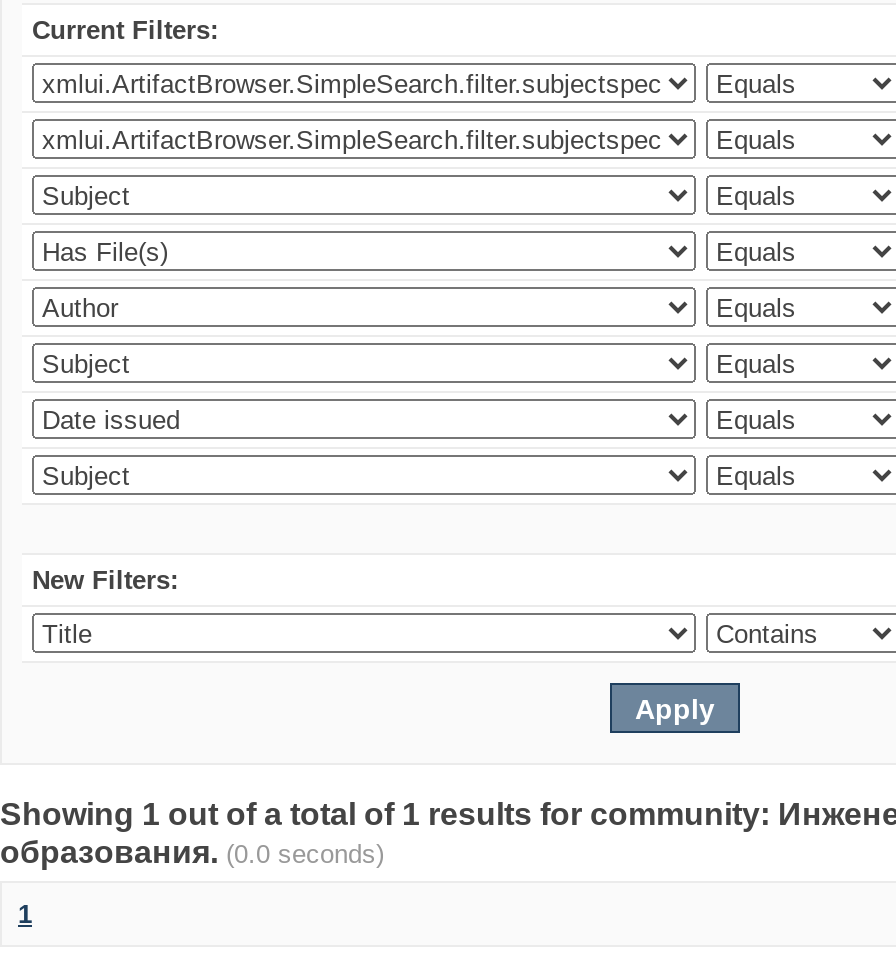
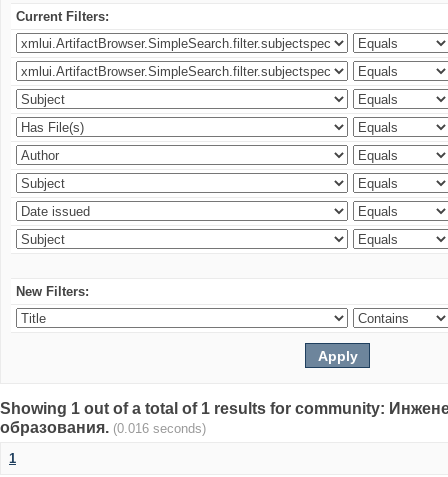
[0,835,384,869] образования. (0.0 seconds) -> [0,419,206,436] образования. (0.016 seconds)

